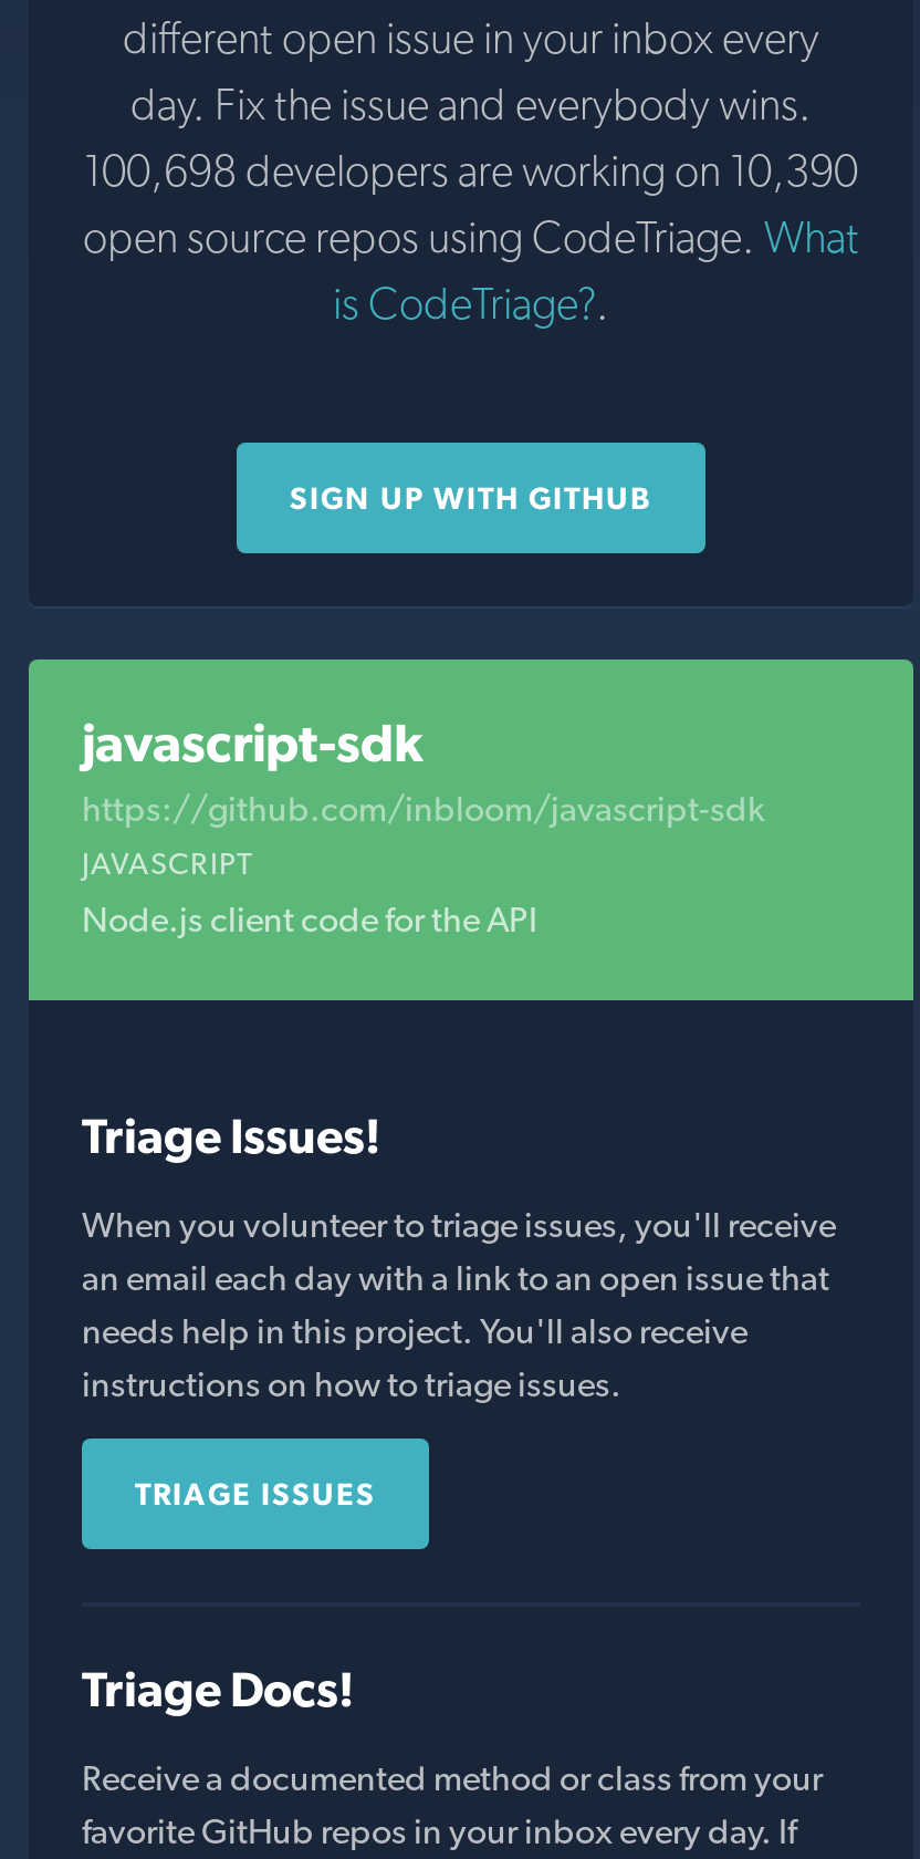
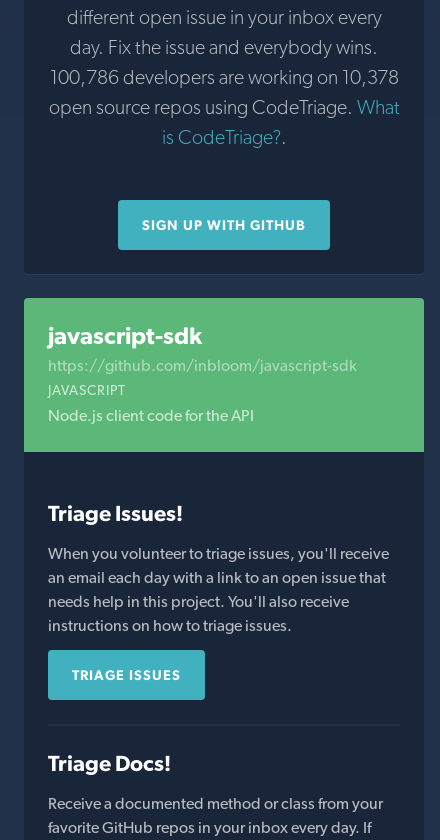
[84,144,858,197] 100,698 developers are working on 10,390 -> [49,65,398,89] 100,786 developers are working on 10,378

